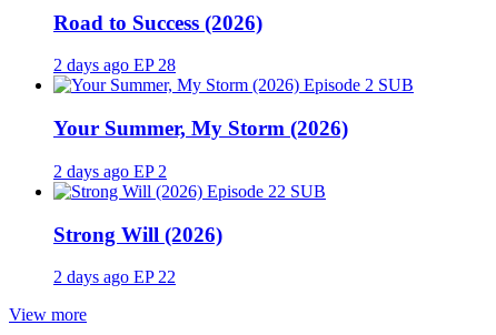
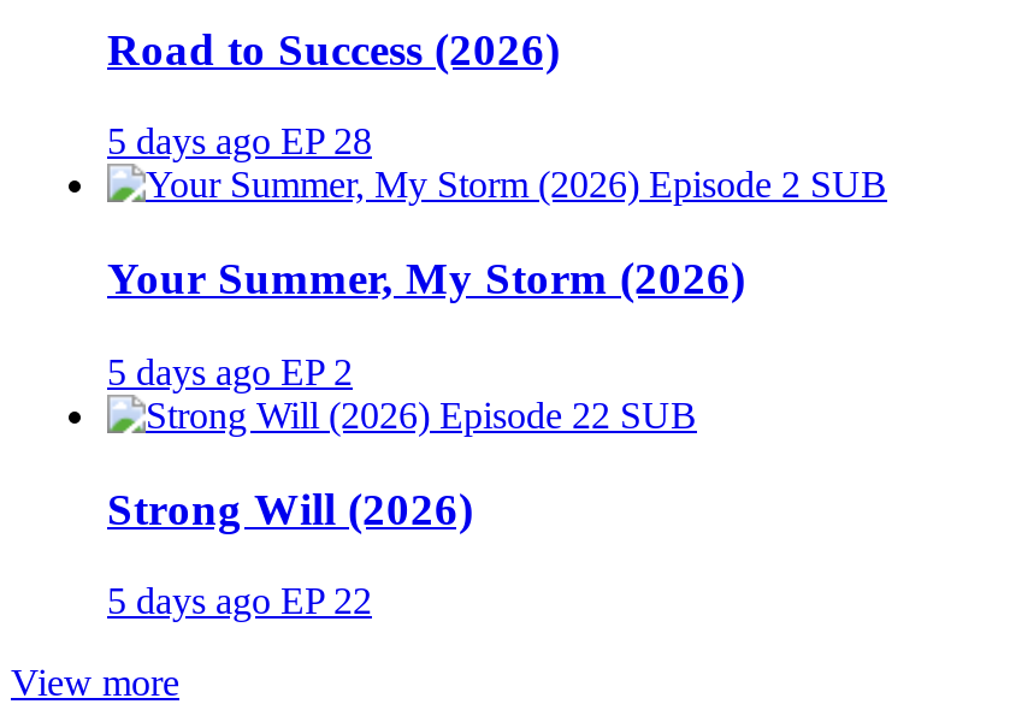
[53,56,176,75] 2 days ago EP 28 -> [107,121,372,162] 5 days ago EP 28
[53,162,167,181] 2 days ago EP 2 -> [107,351,353,392] 5 days ago EP 2
[53,268,176,286] 2 days ago EP 22 -> [107,581,372,621] 5 days ago EP 22

